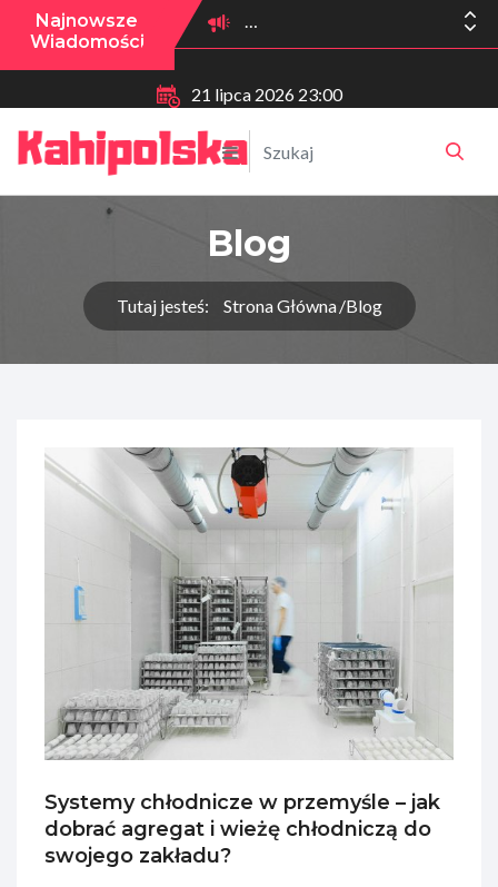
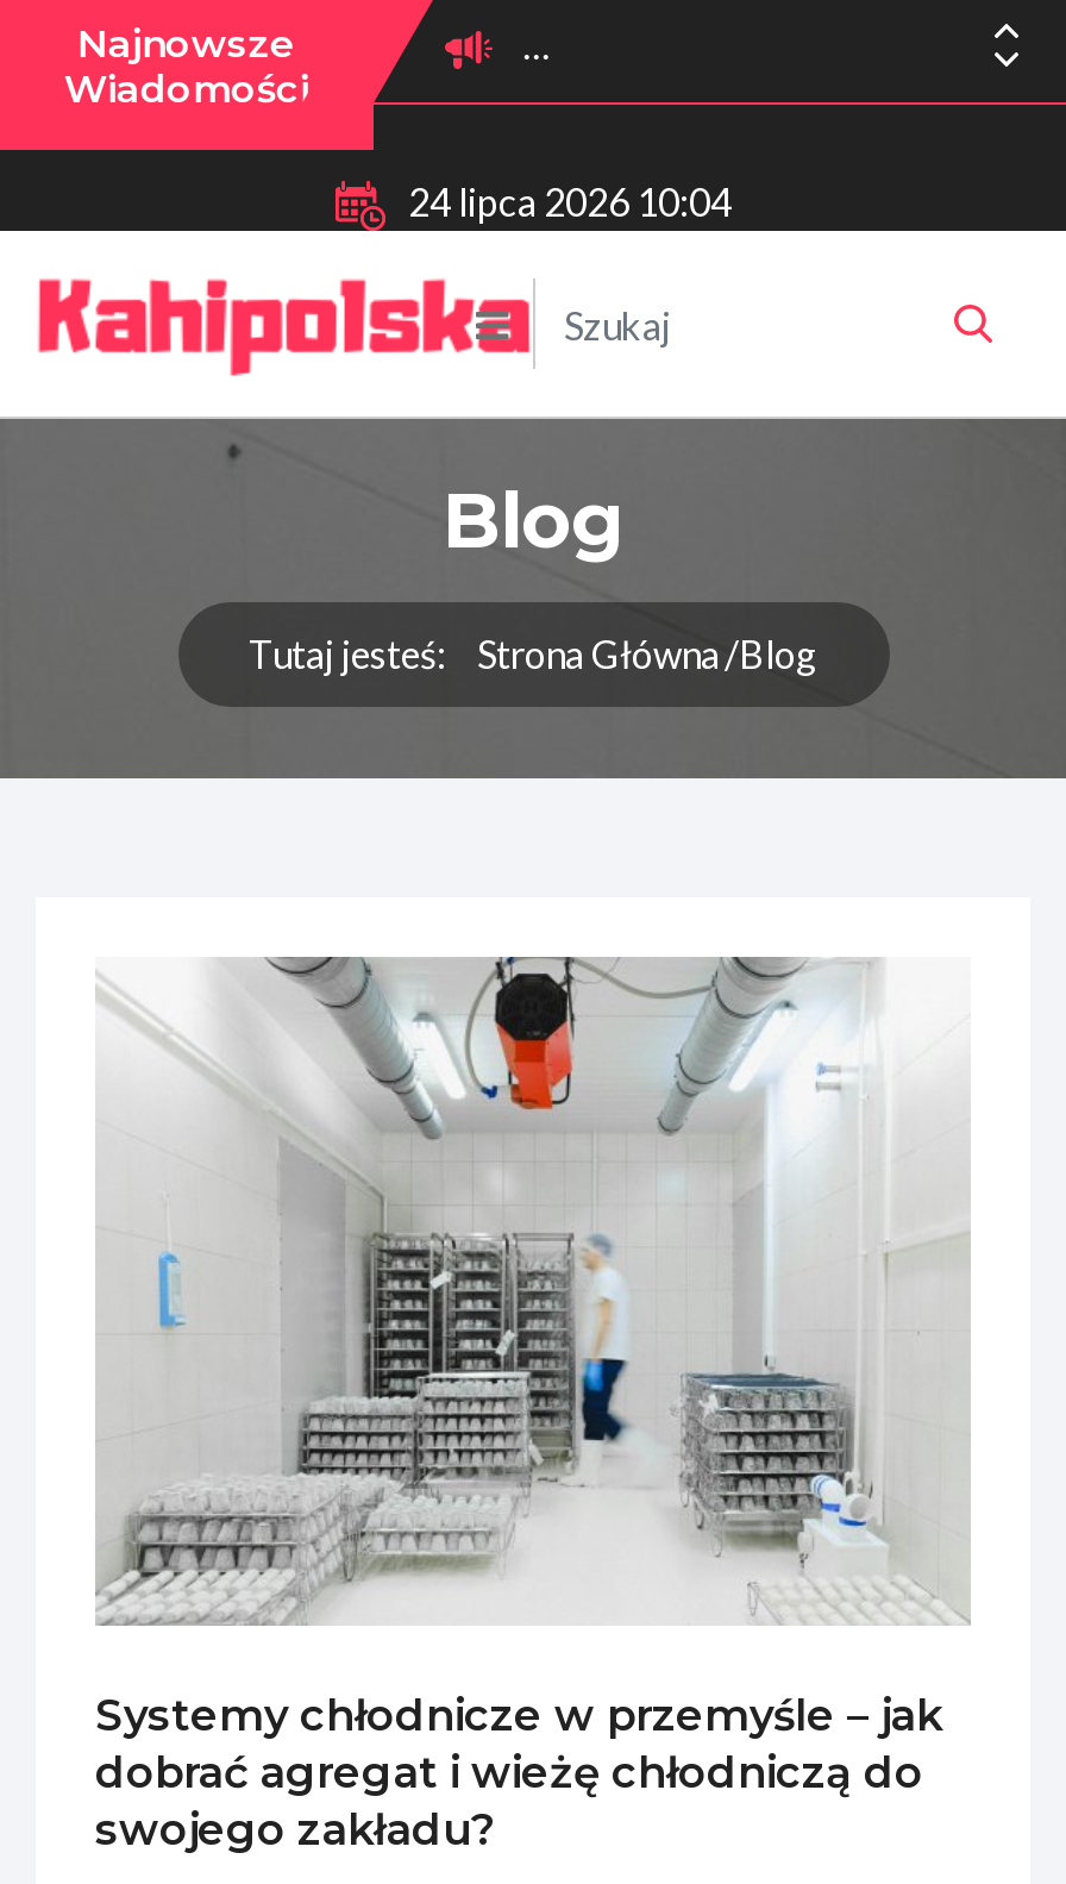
[191,83,342,105] 21 lipca 2026 23:00 -> [408,179,732,224] 24 lipca 2026 10:04

